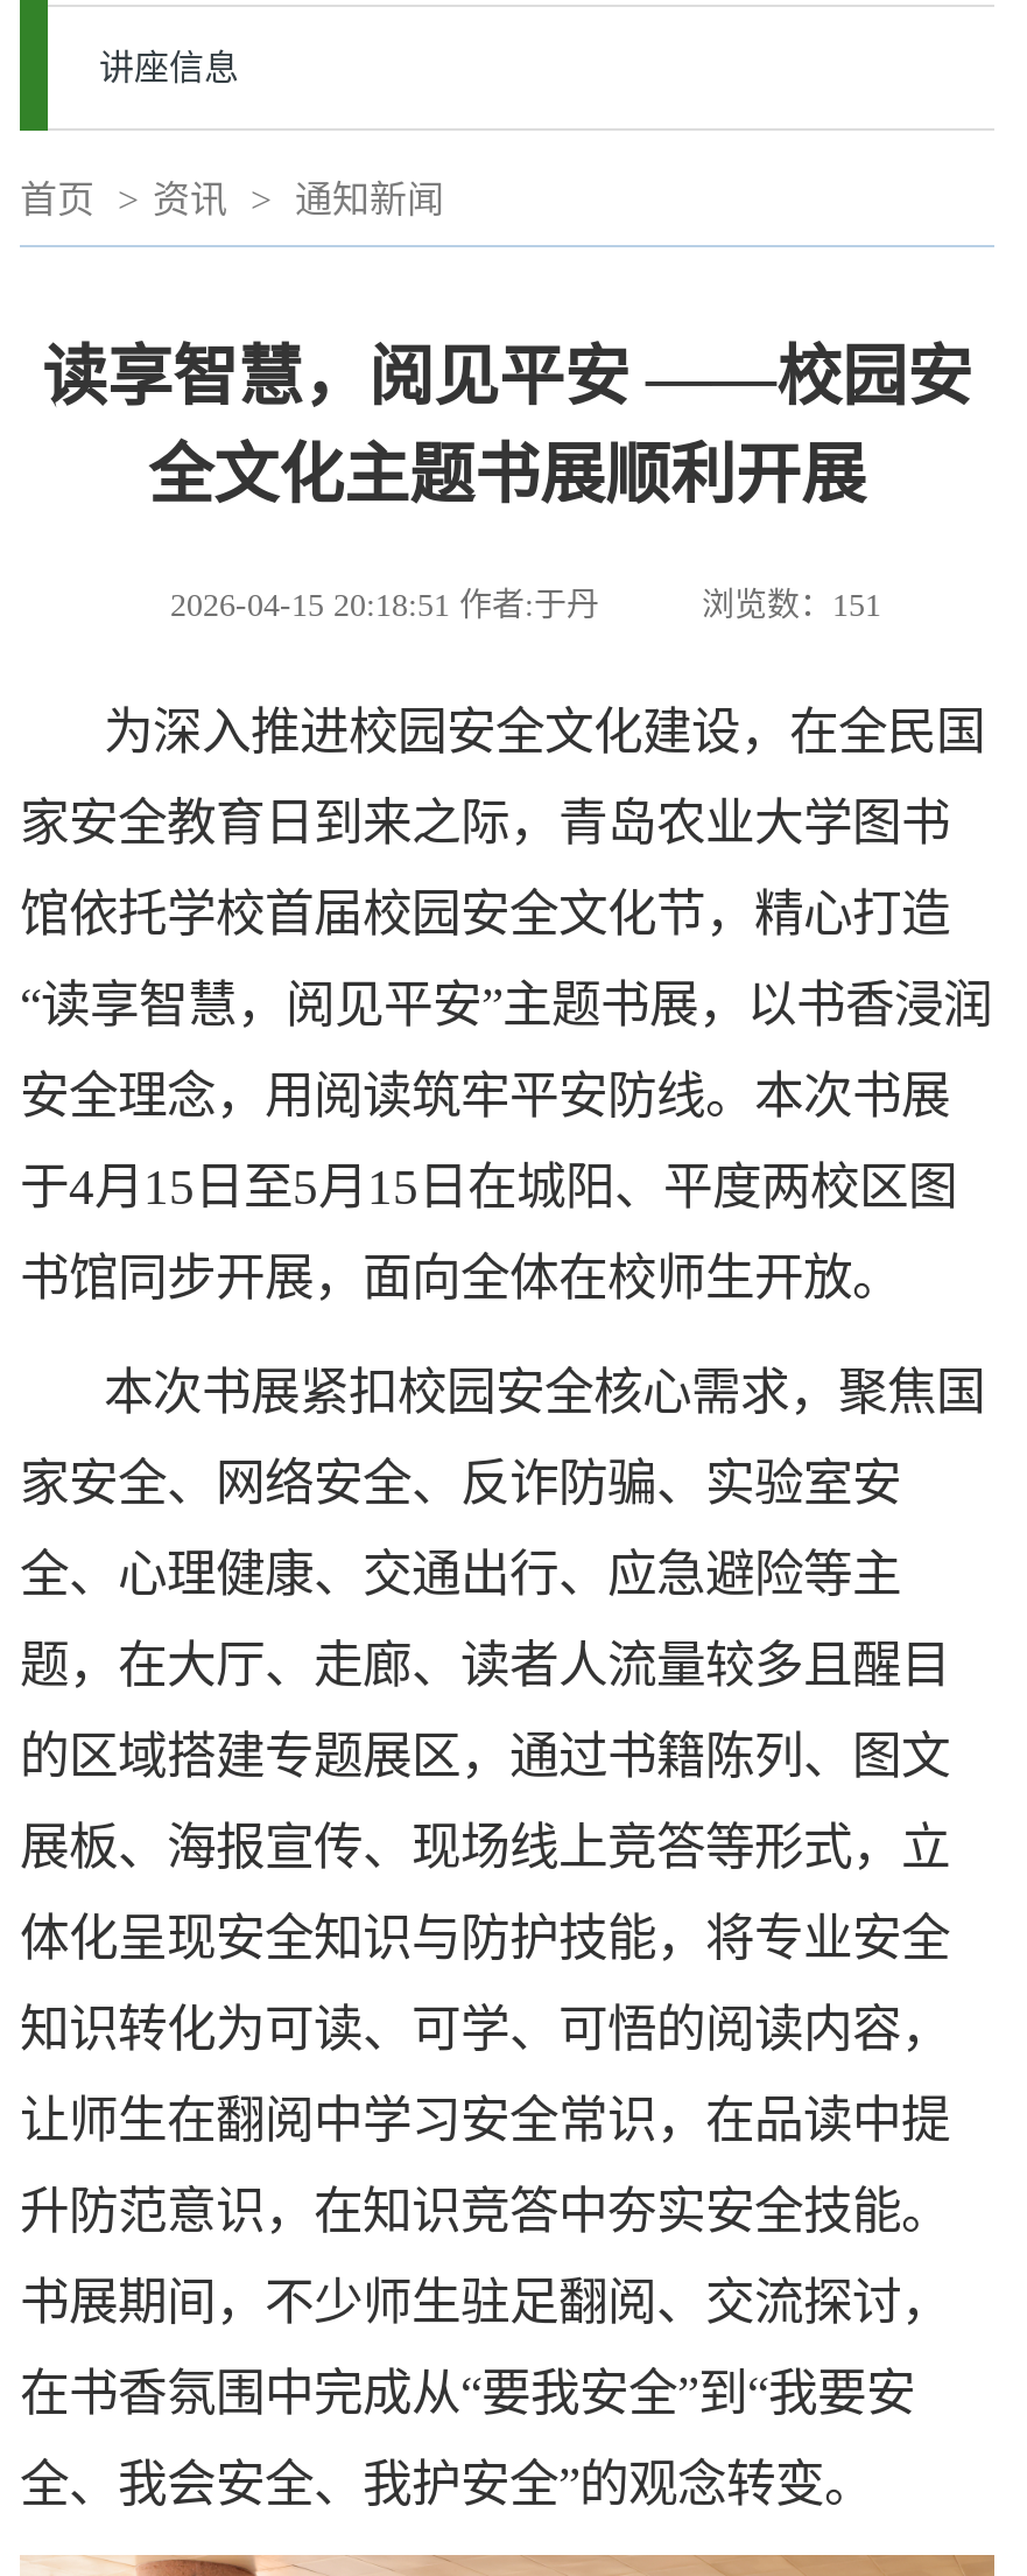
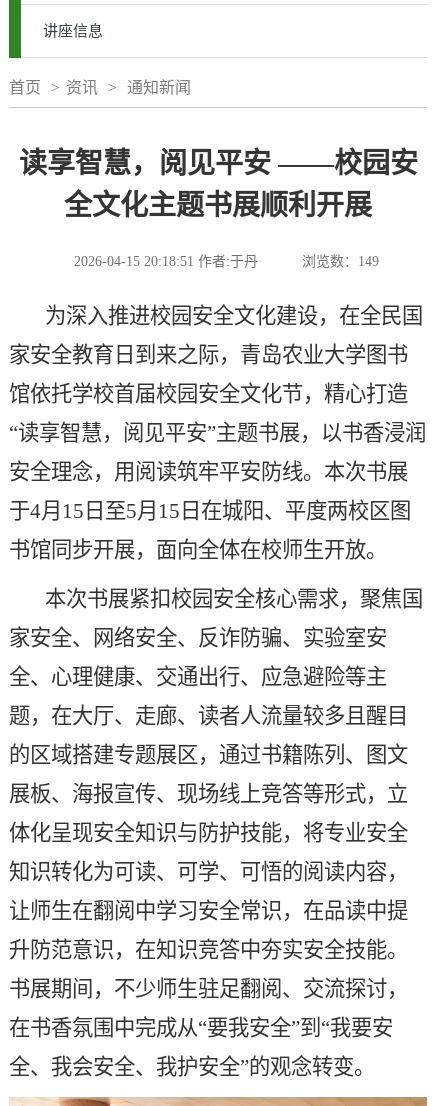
[133,587,881,622] 2026-04-15 20:18:51 作者:于丹 浏览数：151 -> [57,254,378,269] 2026-04-15 20:18:51 作者:于丹 浏览数：149

